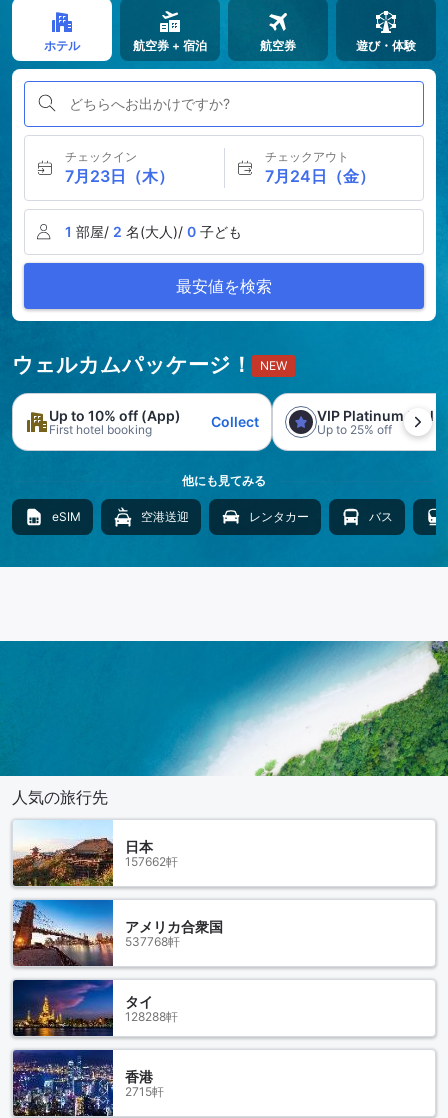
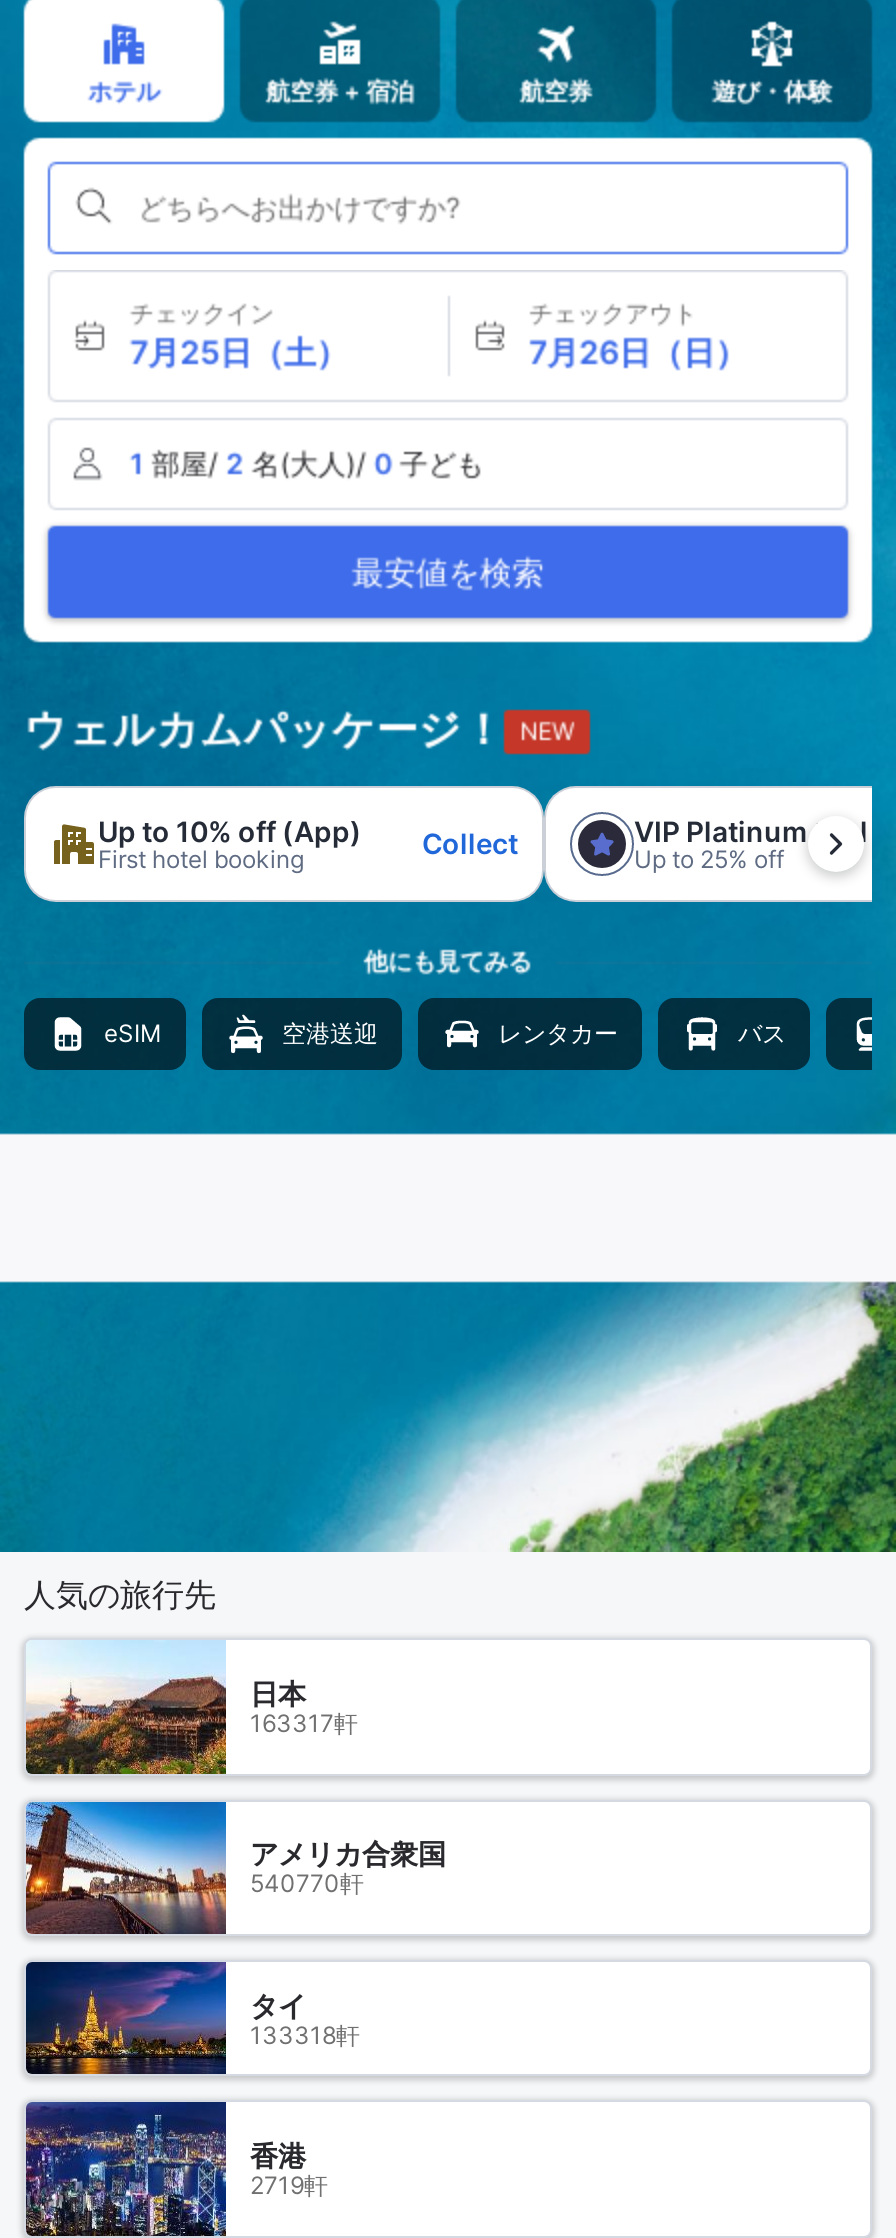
[65,166,174,186] 7月23日（木） -> [130,332,348,372] 7月25日（土）
[264,166,374,186] 7月24日（金） -> [529,332,747,372] 7月26日（日）
[125,853,178,868] 157662軒 -> [250,1708,358,1738] 163317軒
[125,933,180,948] 537768軒 -> [250,1868,364,1898] 540770軒
[125,1008,178,1023] 128288軒 -> [250,2019,360,2049] 133318軒
[125,1083,164,1098] 2715軒 -> [250,2170,328,2200] 2719軒

